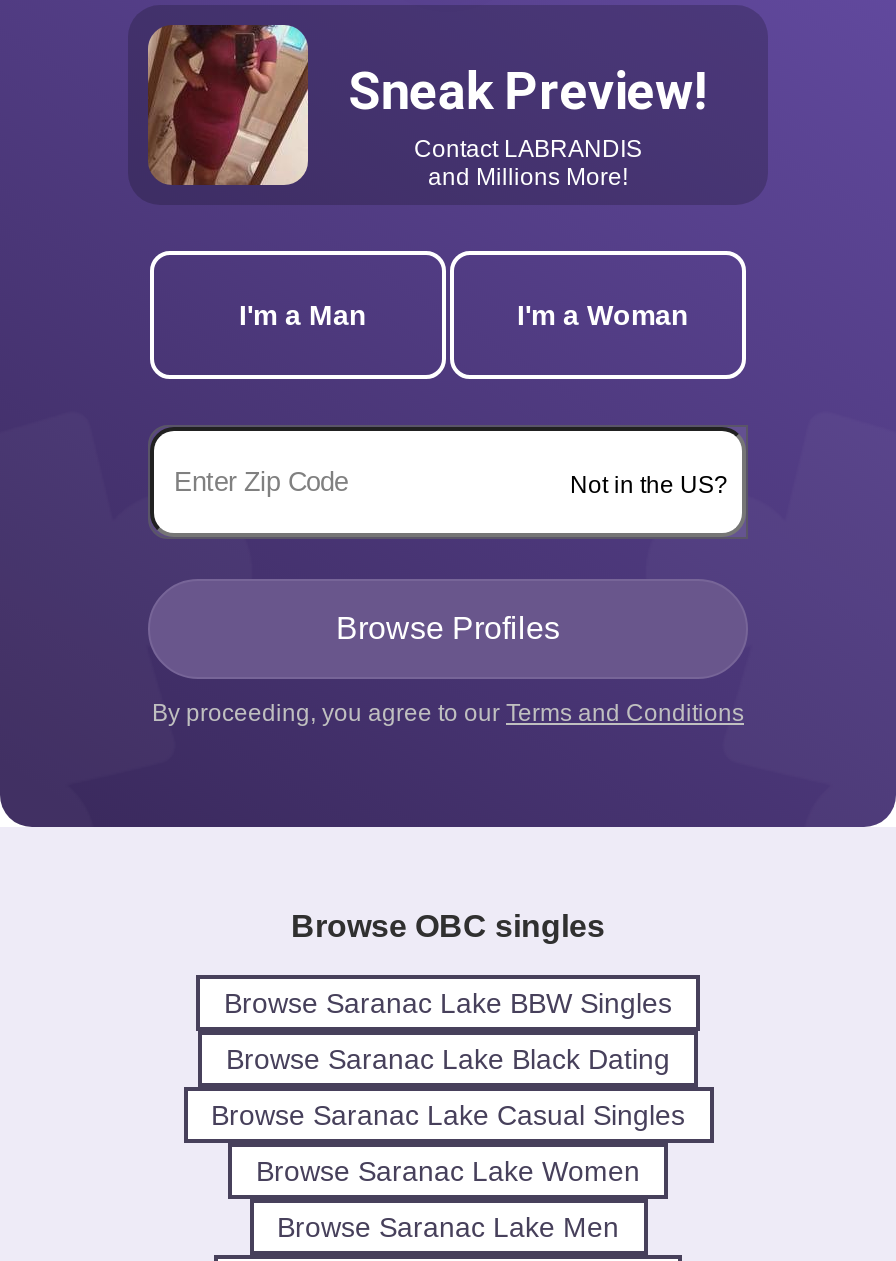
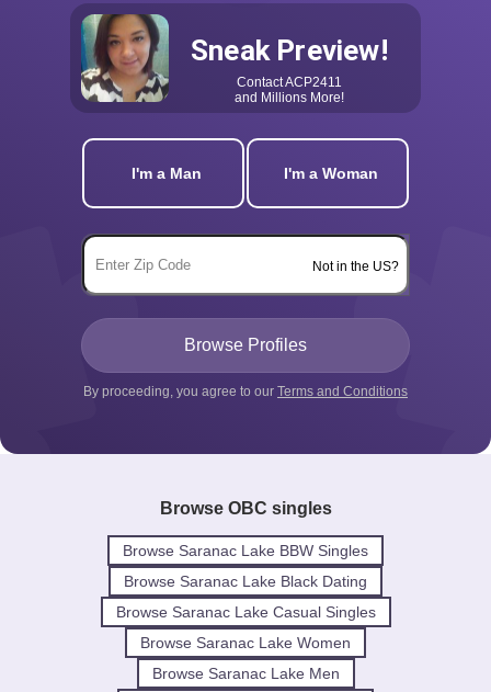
[146,25,310,187] [image] -> [80,13,170,103] [image]
[414,135,642,163] Contact LABRANDIS -> [237,74,342,90] Contact ACP2411

